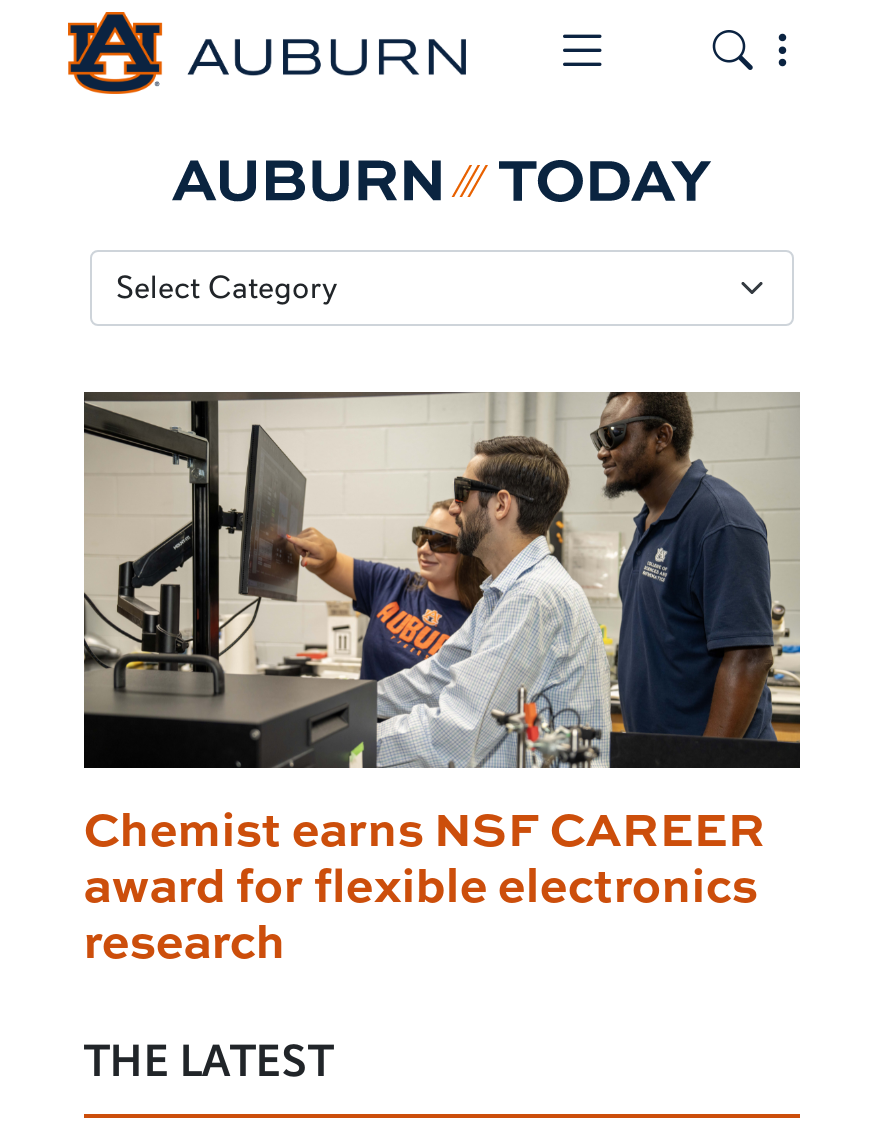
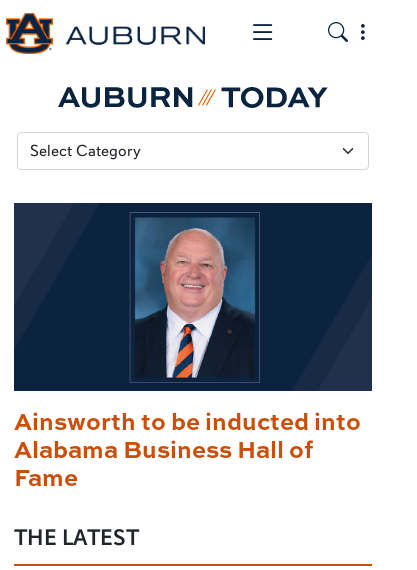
[82,390,802,972] [image] | Chemist earns NSF CAREER | award for flexible electronics | research -> [13,202,373,493] [image] | Ainsworth to be inducted into | Alabama Business Hall of | Fame

